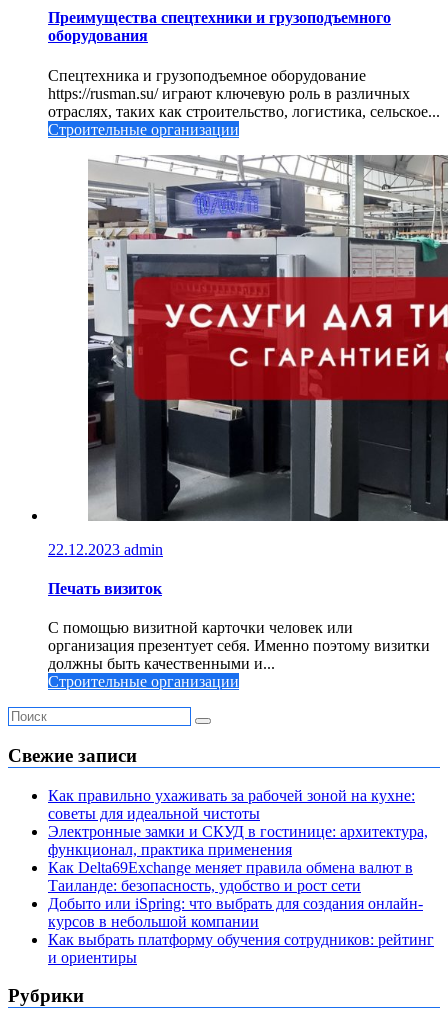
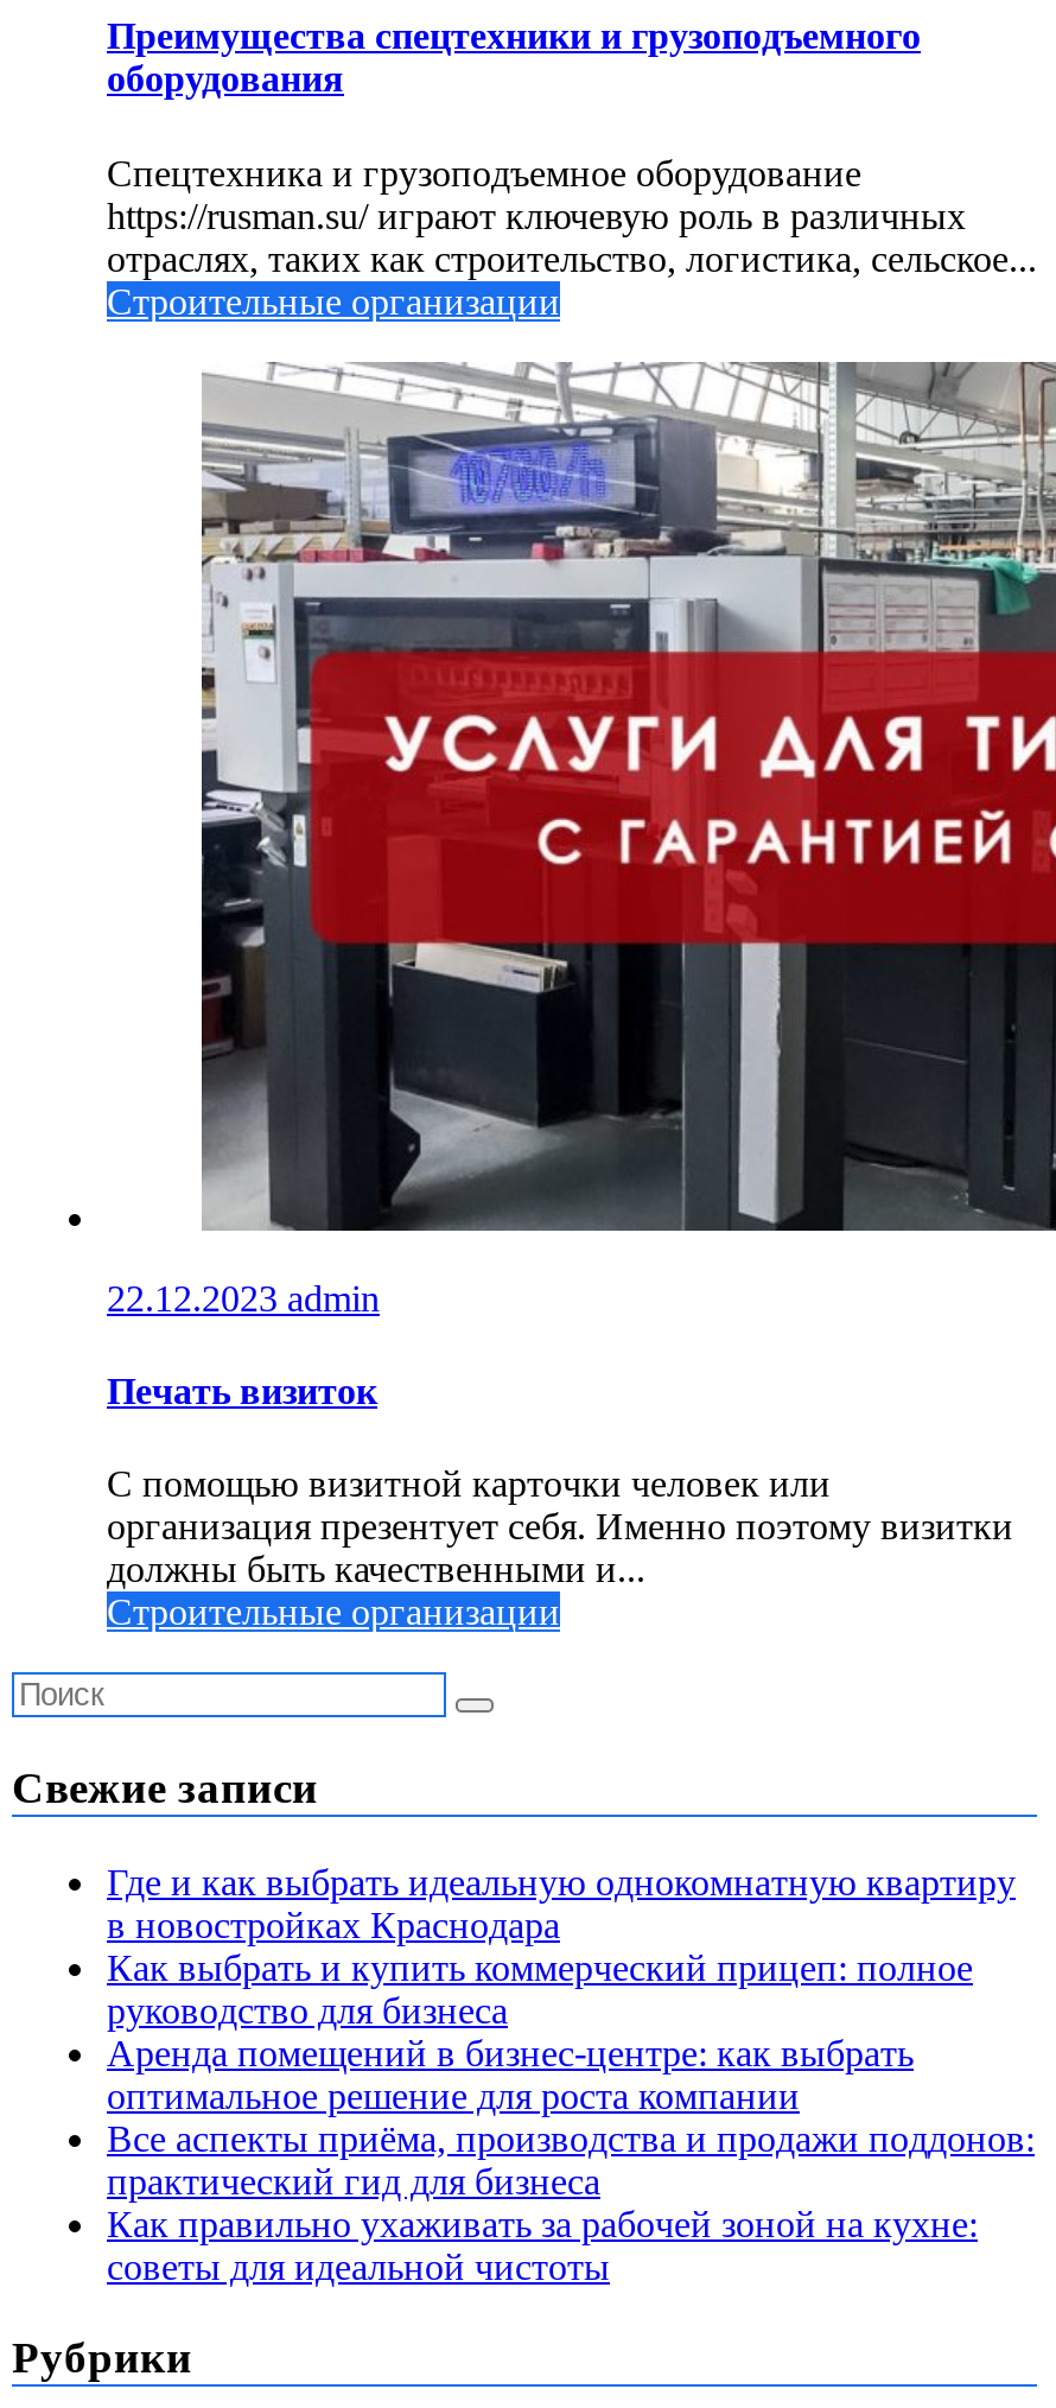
none -> [107,1861,1035,2201] Где и как выбрать идеальную однокомнатную квартиру | в новостройках Краснодара | Как выбрать и купить коммерческий прицеп: полное | руководство для бизнеса | Аренда помещений в бизнес‑центре: как выбрать | оптимальное решение для роста компании | Все аспекты приёма, производства и продажи поддонов: | практический гид для бизнеса
moved [48,787,415,822] -> [107,2203,978,2286]: Как правильно ухаживать за рабочей зоной на кухне: | советы для идеальной чистоты
[48,823,434,966] Электронные замки и СКУД в гостинице: архитектура, | функционал, практика применения | Как Delta69Exchange меняет правила обмена валют в | Таиланде: безопасность, удобство и рост сети | Добыто или iSpring: что выбрать для создания онлайн- | курсов в небольшой компании | Как выбрать платформу обучения сотрудников: рейтинг | и ориентиры -> none

